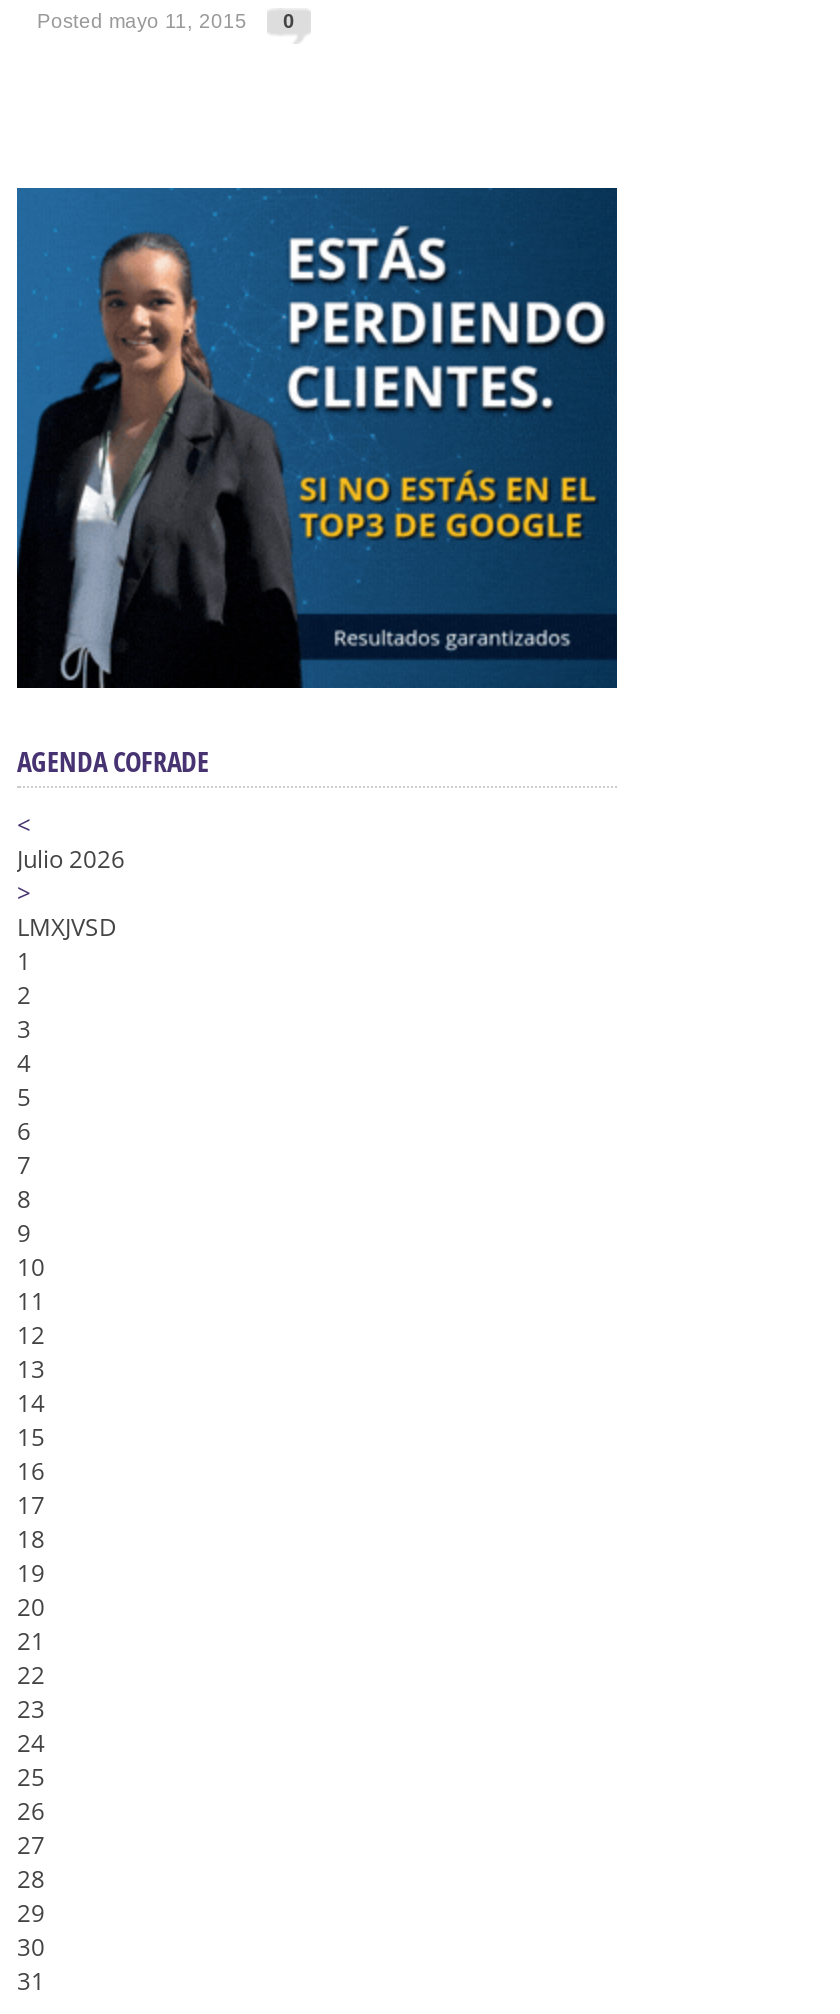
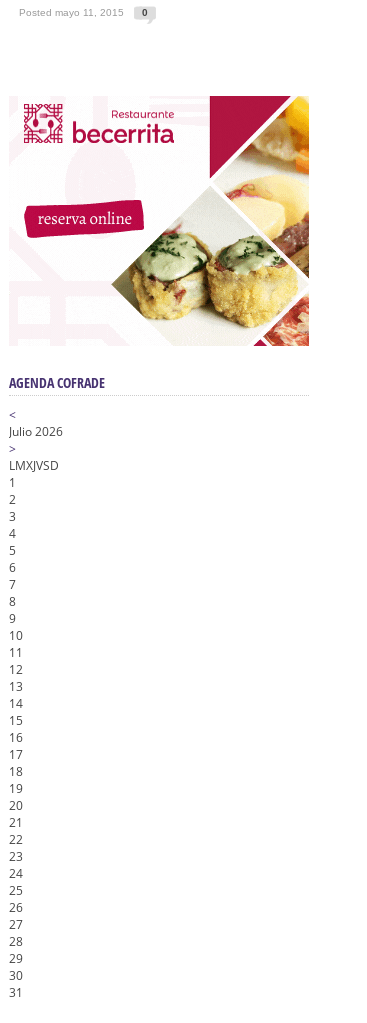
[15,186,619,690] [image] -> [9,95,310,347] [image]

